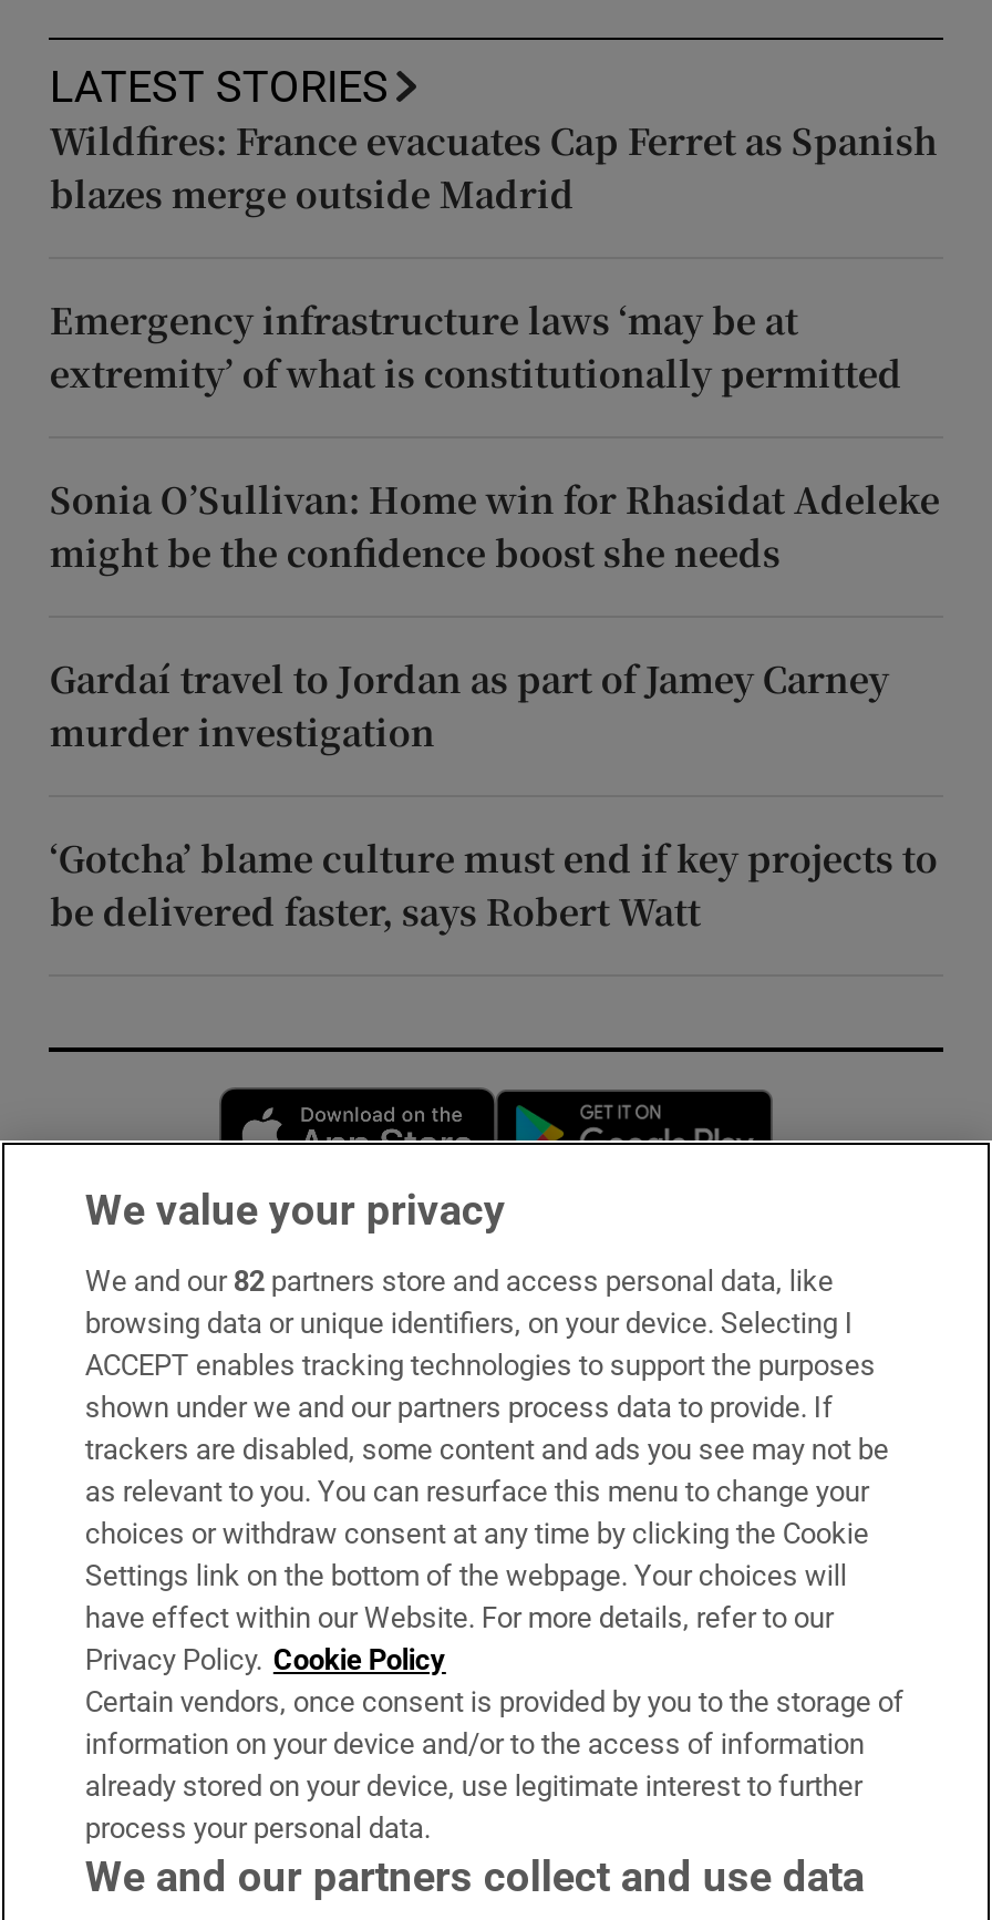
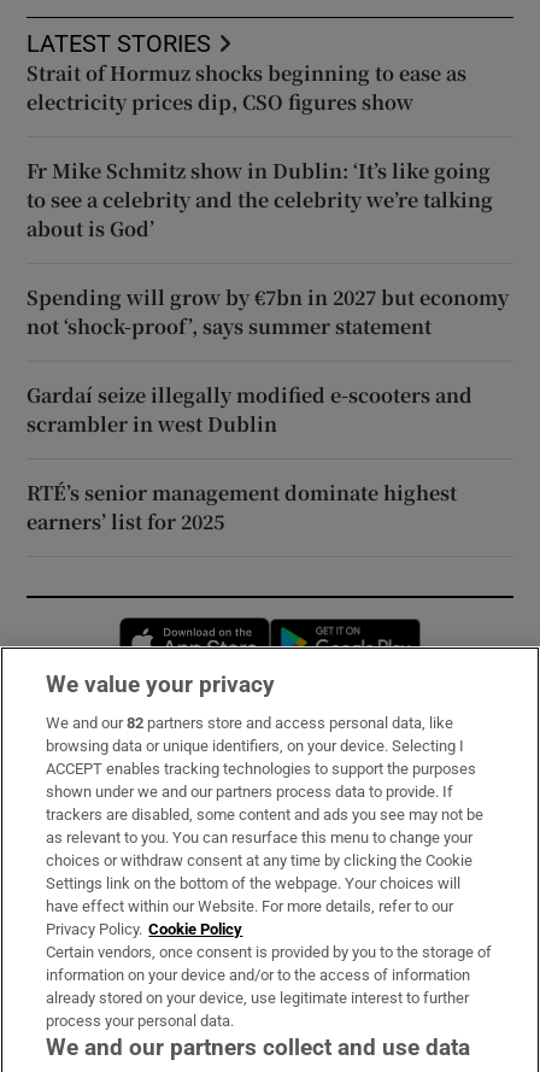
[50,115,938,219] Wildfires: France evacuates Cap Ferret as Spanish | blazes merge outside Madrid -> [27,59,467,116] Strait of Hormuz shocks beginning to ease as | electricity prices dip, CSO figures show
[50,294,902,398] Emergency infrastructure laws ‘may be at | extremity’ of what is constitutionally permitted -> [27,157,493,242] Fr Mike Schmitz show in Dublin: ‘It’s like going | to see a celebrity and the celebrity we’re talking | about is God’
[50,474,940,578] Sonia O’Sullivan: Home win for Rhasidat Adeleke | might be the confidence boost she needs -> [27,283,509,340] Spending will grow by €7bn in 2027 but economy | not ‘shock-proof’, says summer statement
[50,653,889,757] Gardaí travel to Jordan as part of Jamey Carney | murder investigation -> [27,381,473,438] Gardaí seize illegally modified e-scooters and | scrambler in west Dublin
[50,832,938,937] ‘Gotcha’ blame culture must end if key projects to | be delivered faster, says Robert Watt -> [27,479,457,535] RTÉ’s senior management dominate highest | earners’ list for 2025

